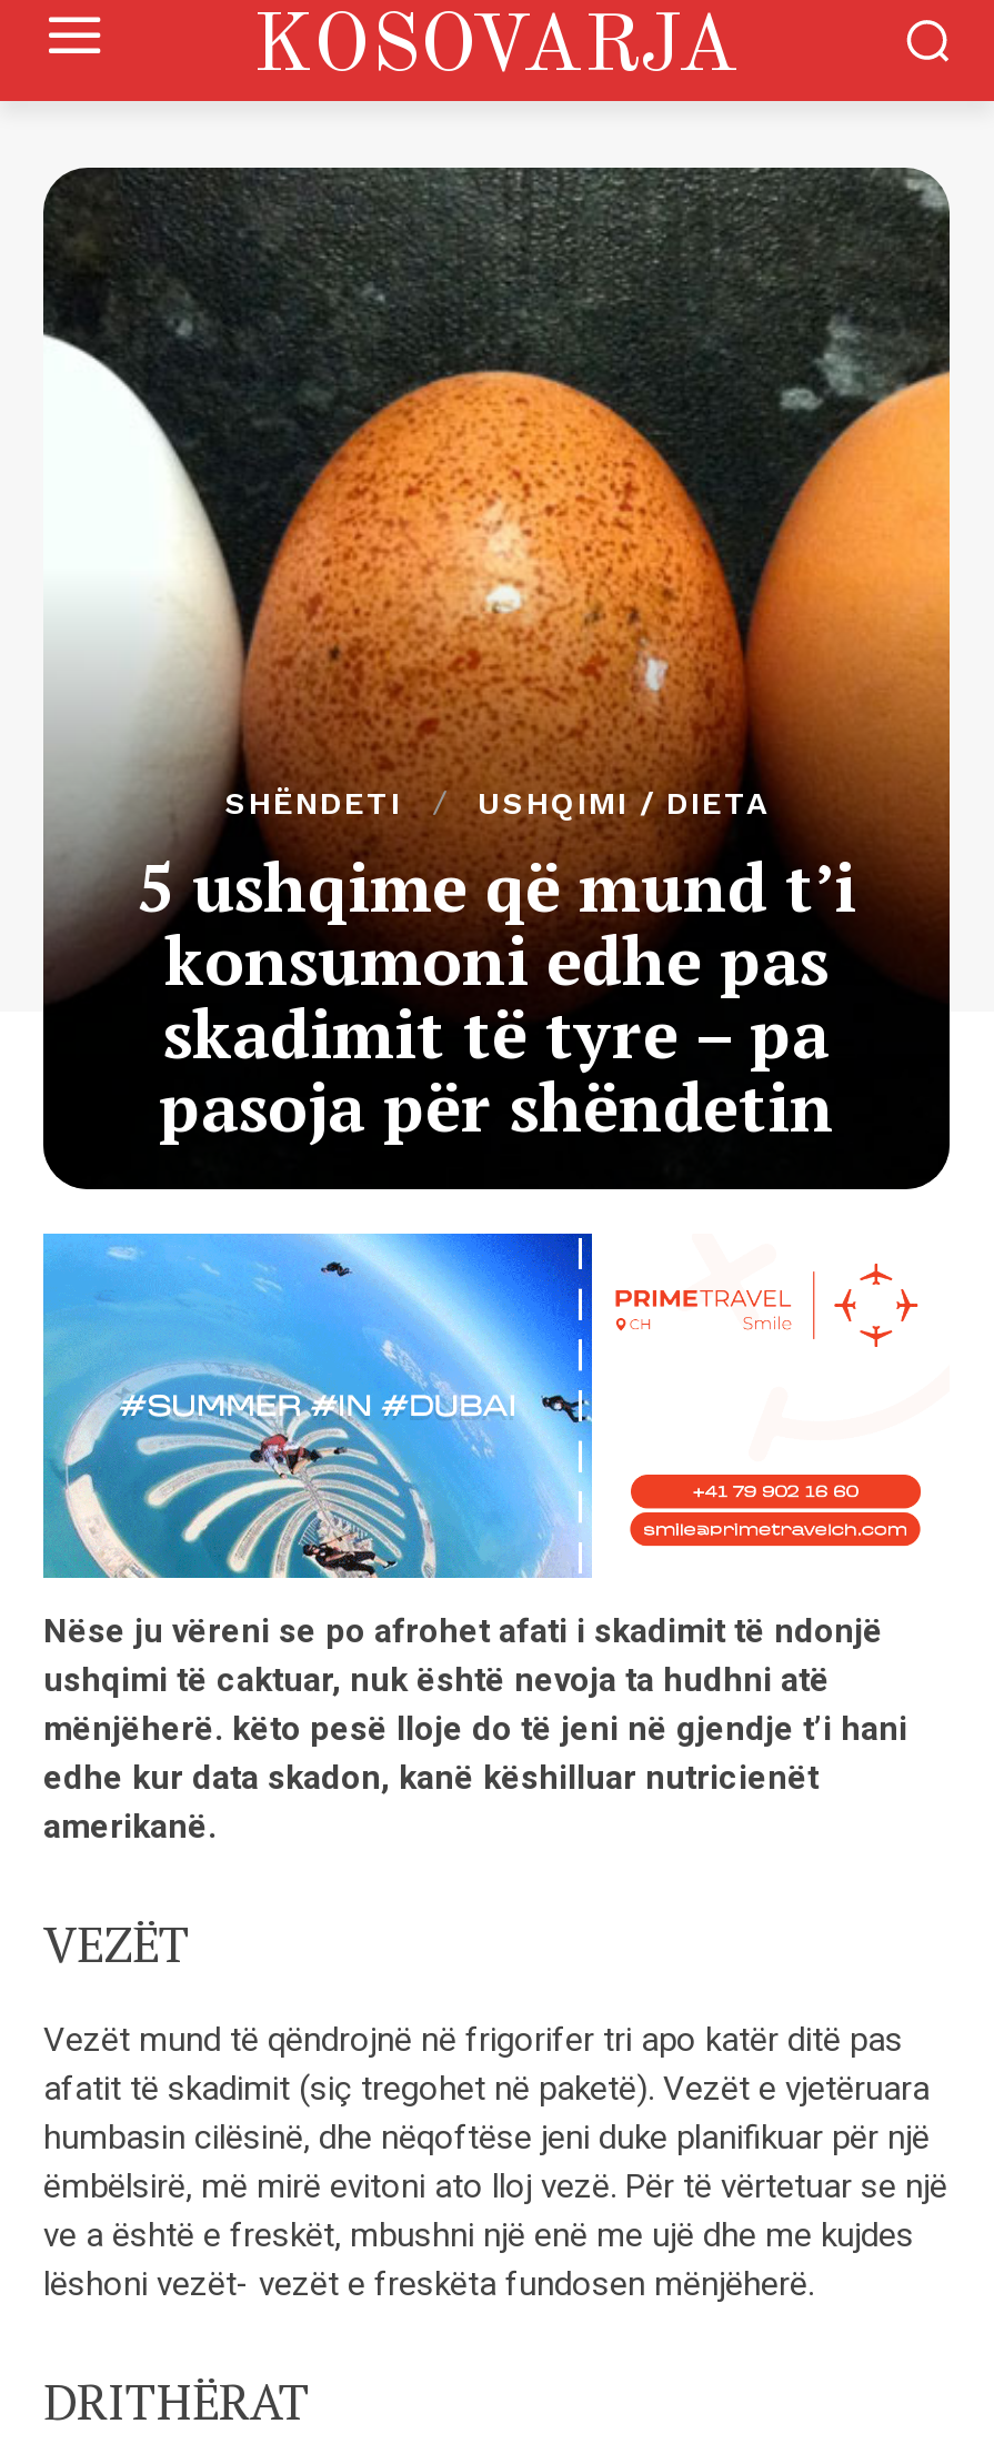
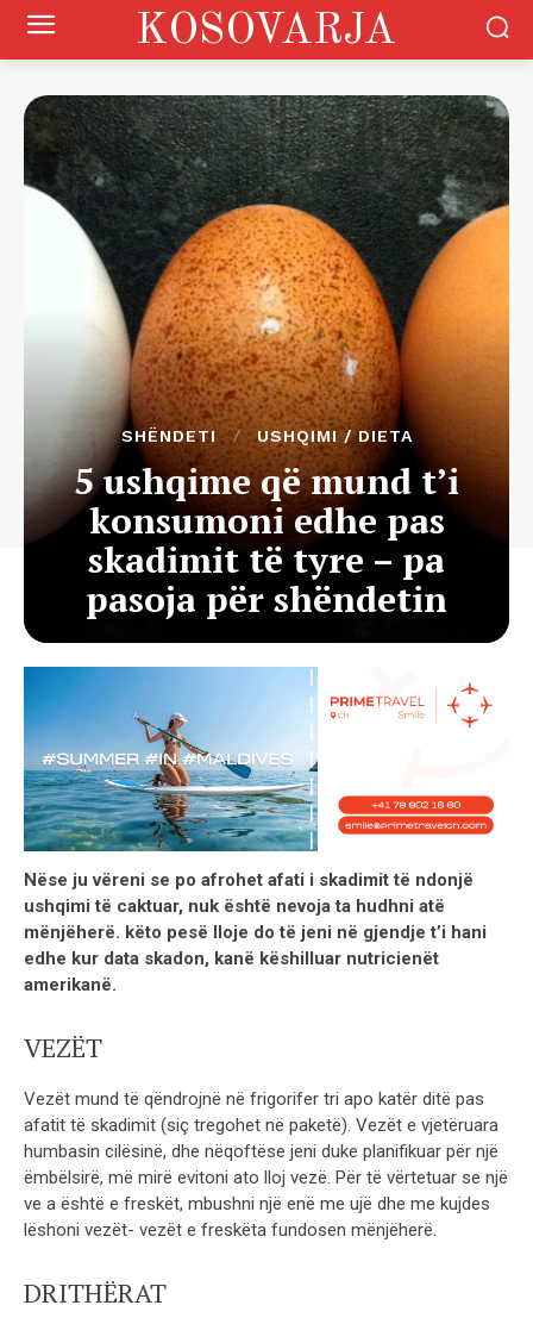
[43,1231,594,1578] [image] -> [24,667,319,853] [image]

